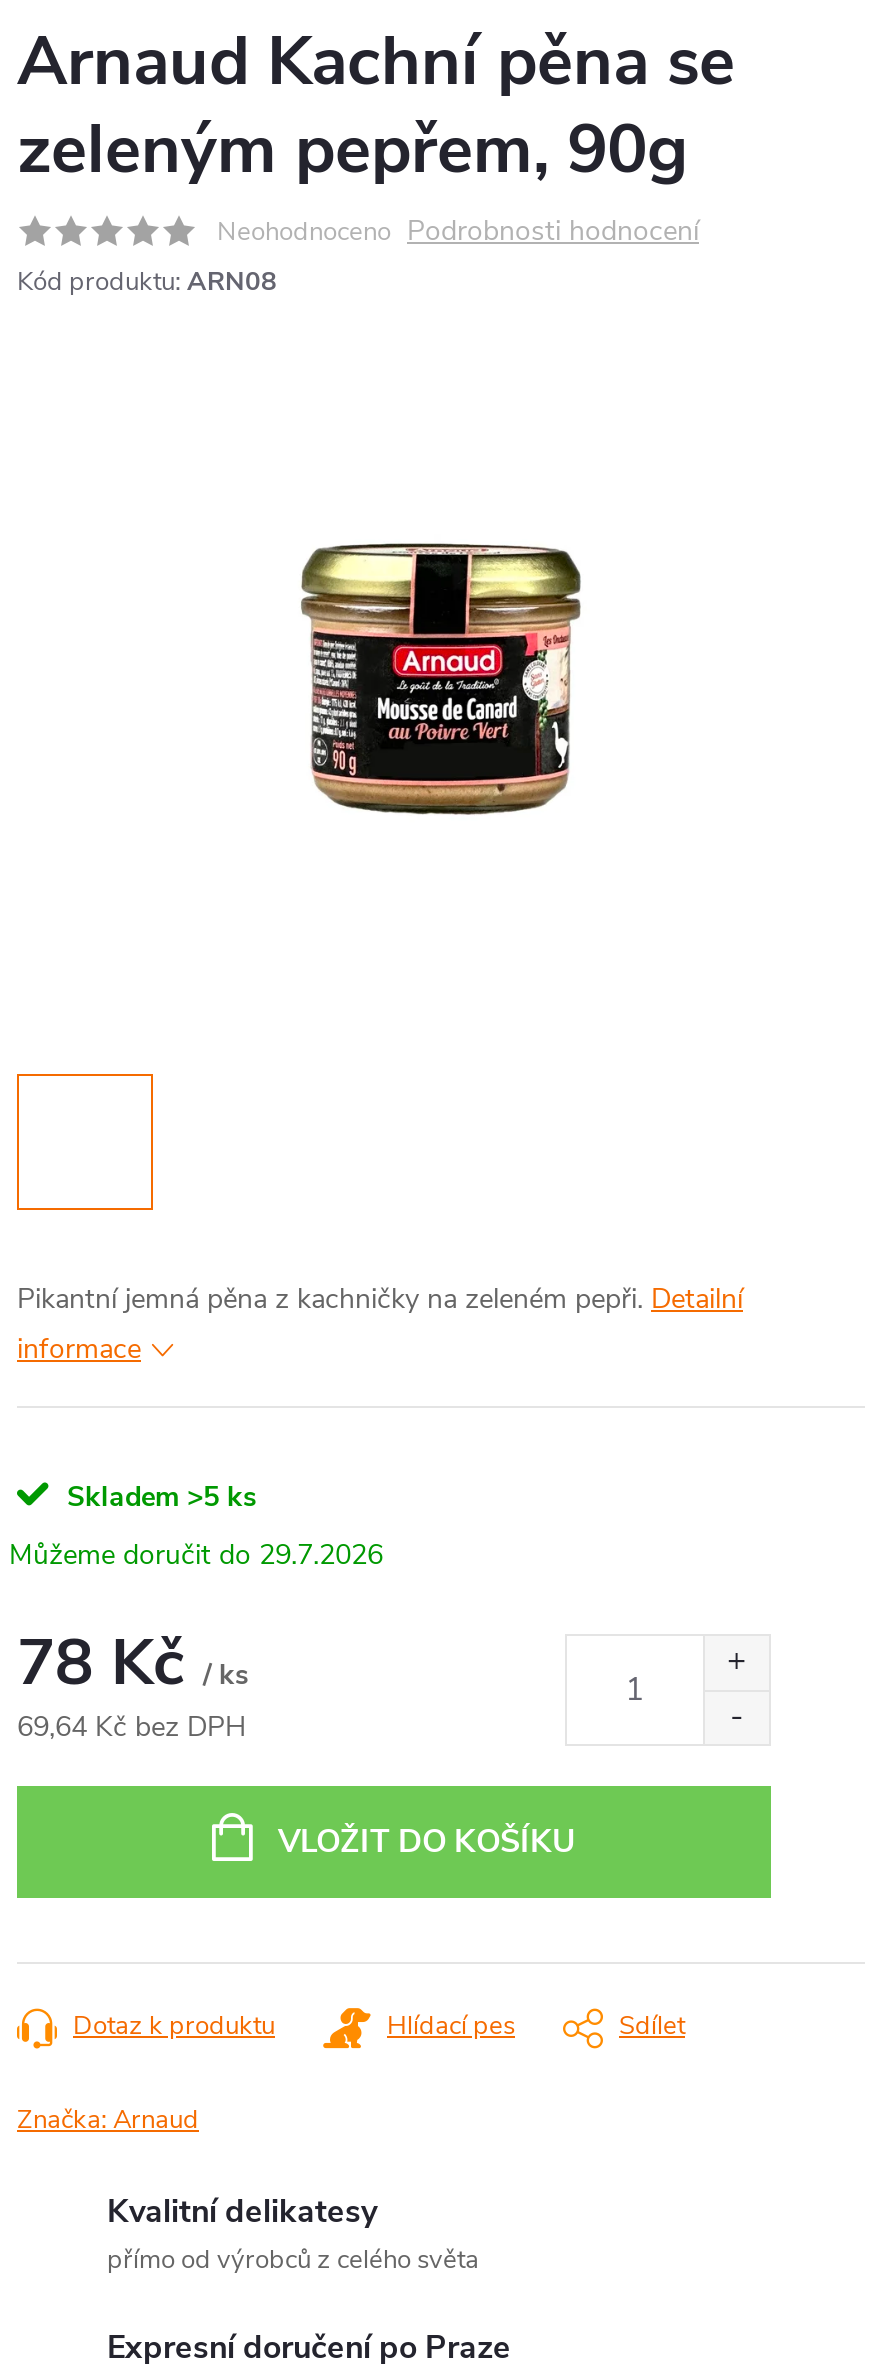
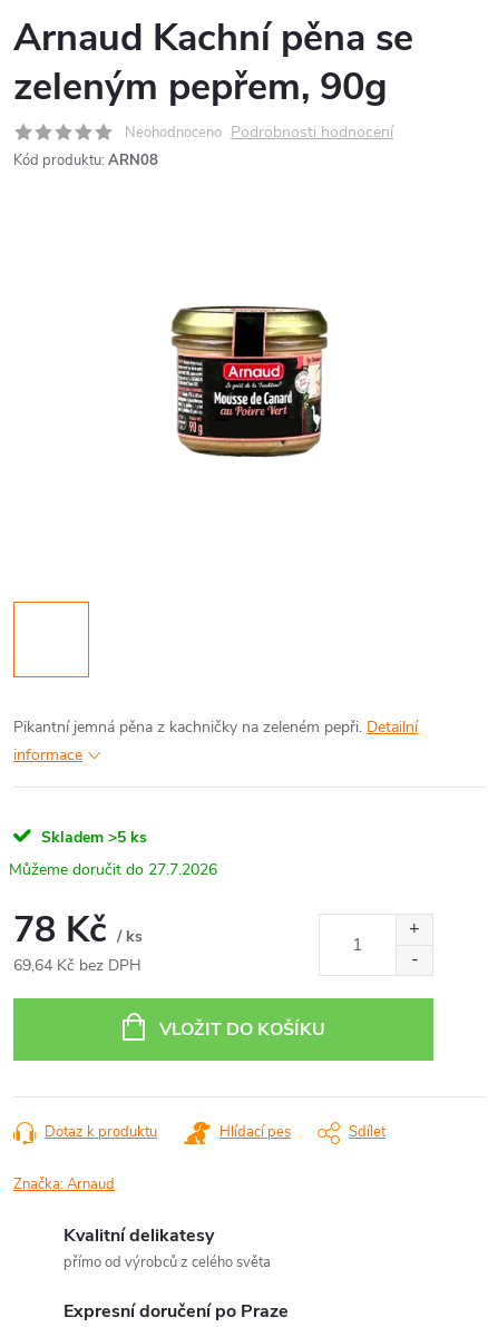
[259,1536,383,1574] 29.7.2026 -> [148,859,217,880] 27.7.2026

